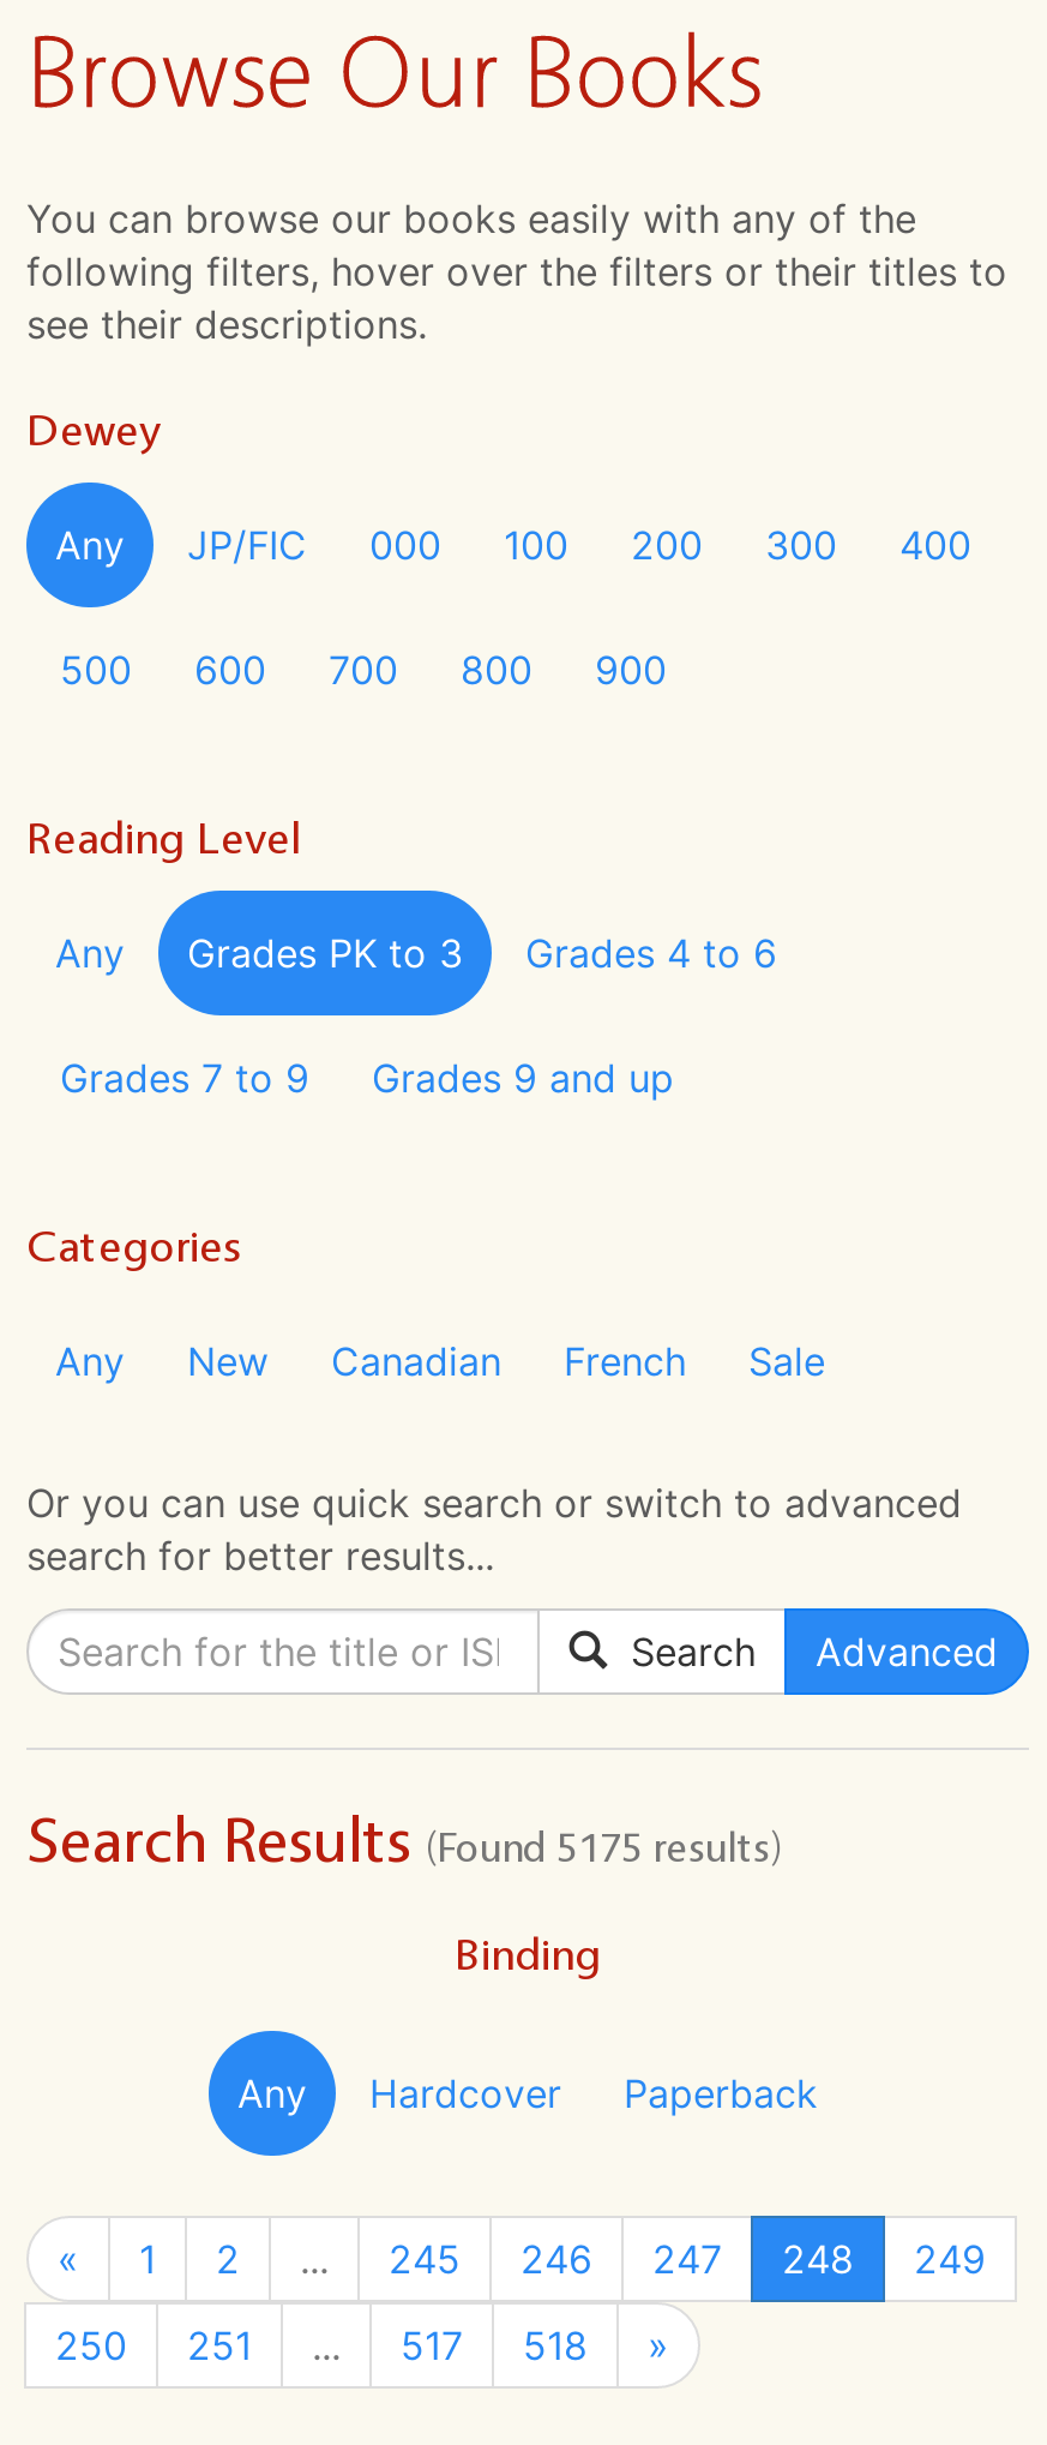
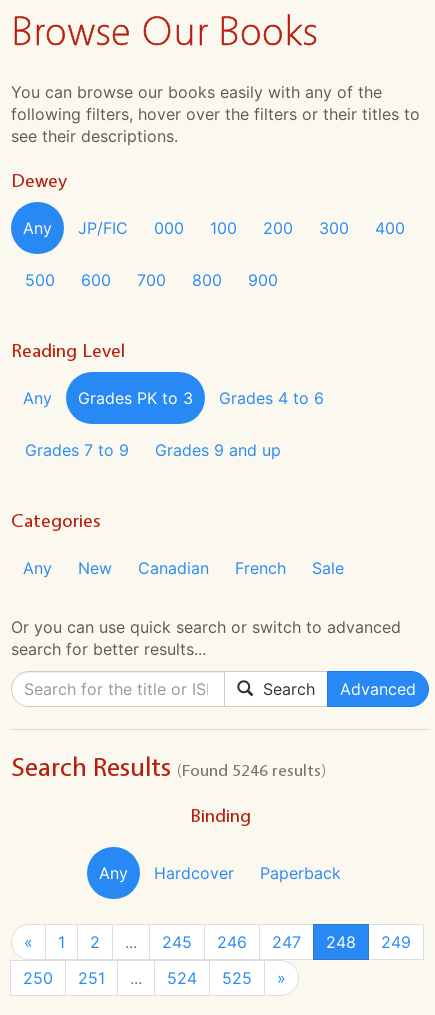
[26,1800,782,1877] Search Results (Found 5175 results) -> [11,751,326,783] Search Results (Found 5246 results)
[401,2321,463,2369] 517 -> [167,968,197,988] 524
[523,2321,588,2369] 518 -> [222,968,252,988] 525

